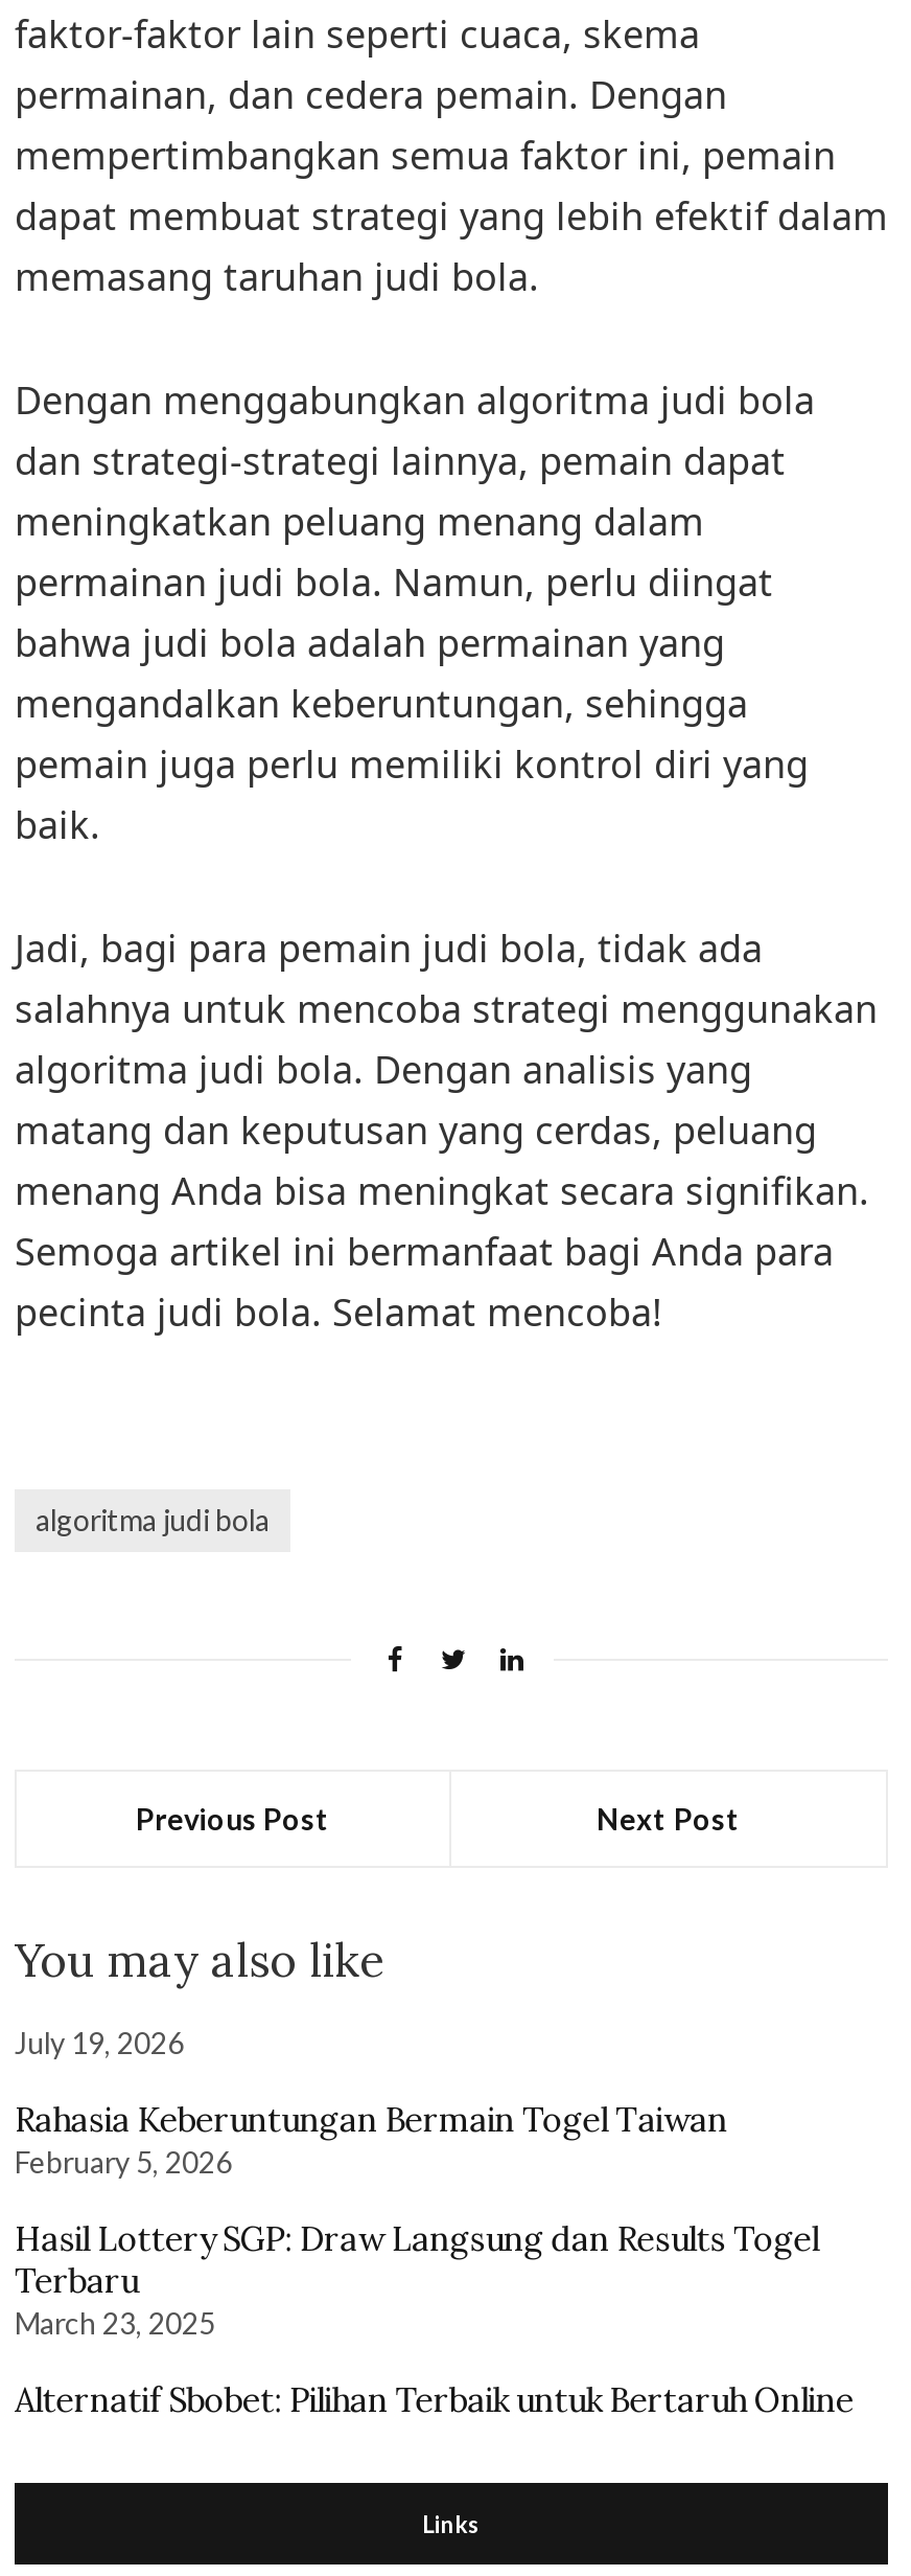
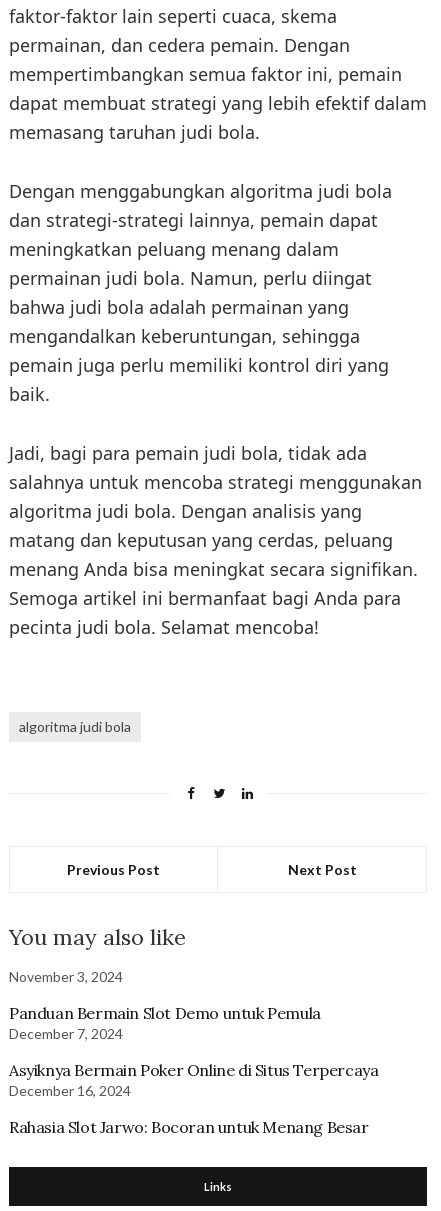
[15,2025,184,2060] July 19, 2026 -> [9,968,123,985] November 3, 2024
[15,2098,728,2180] Rahasia Keberuntungan Bermain Togel Taiwan | February 5, 2026 -> [9,1003,321,1042] Panduan Bermain Slot Demo untuk Pemula | December 7, 2024
[15,2217,819,2341] Hasil Lottery SGP: Draw Langsung dan Results Togel | Terbaru | March 23, 2025 -> [9,1060,378,1099] Asyiknya Bermain Poker Online di Situs Terpercaya | December 16, 2024
[15,2378,854,2420] Alternatif Sbobet: Pilihan Terbaik untuk Bertaruh Online -> [9,1117,369,1137] Rahasia Slot Jarwo: Bocoran untuk Menang Besar

